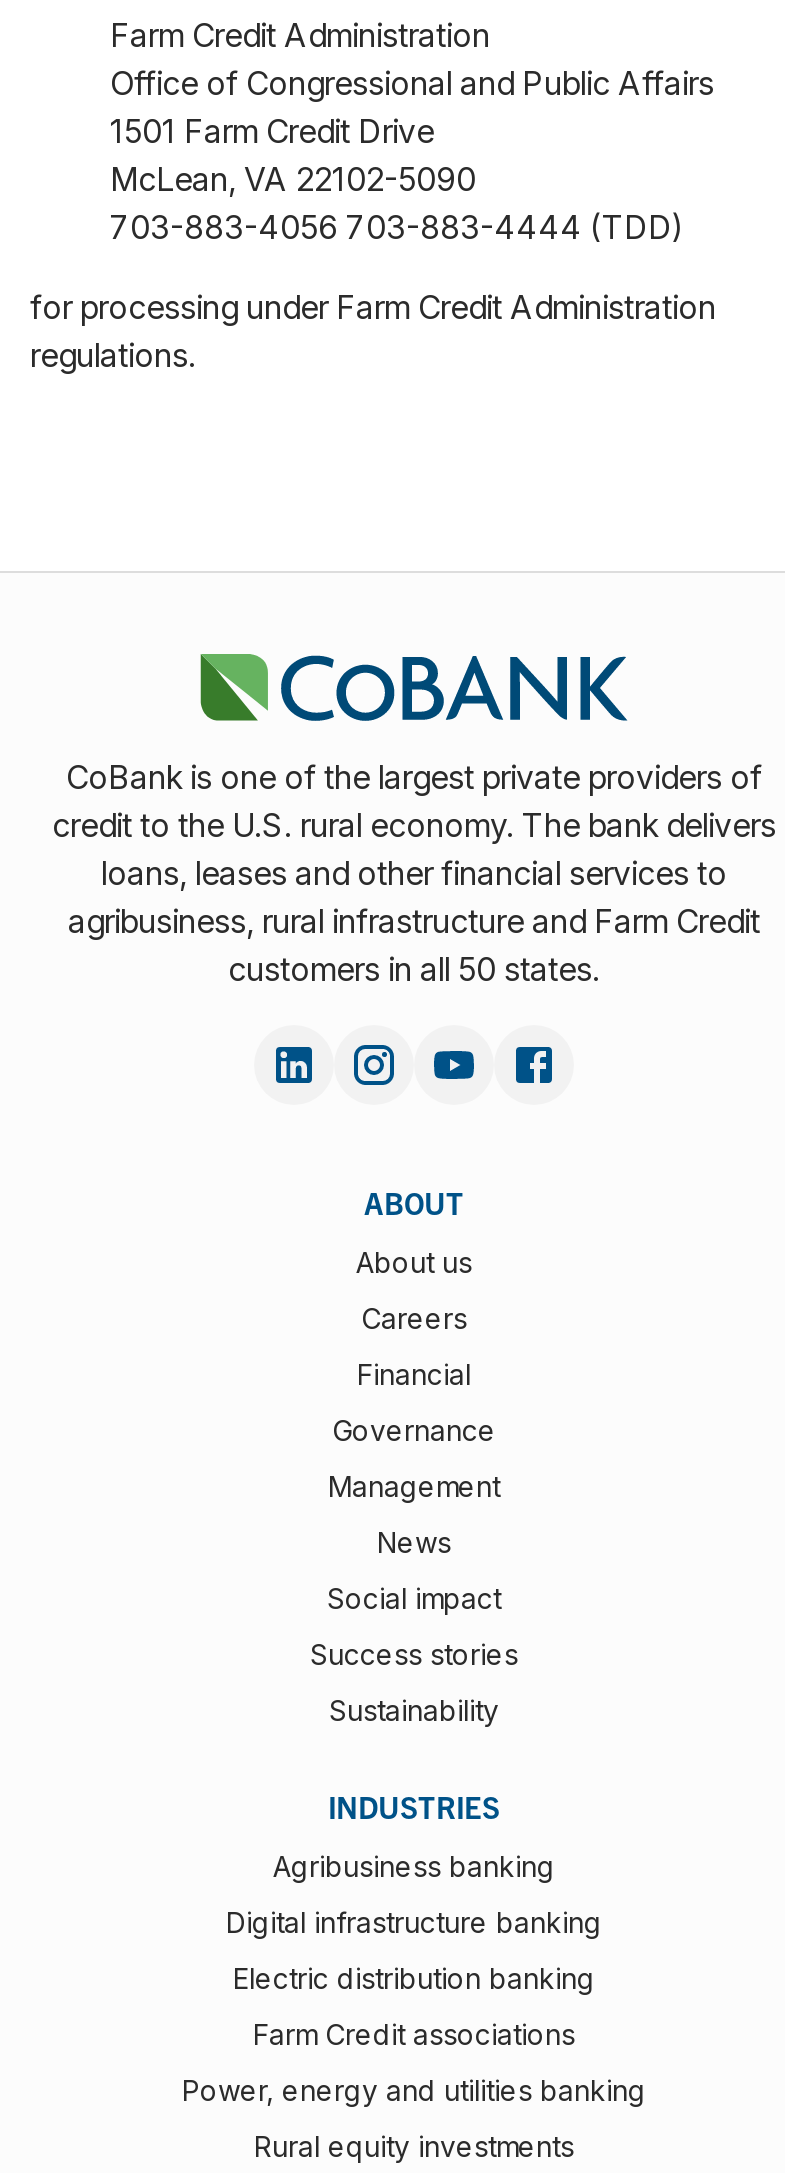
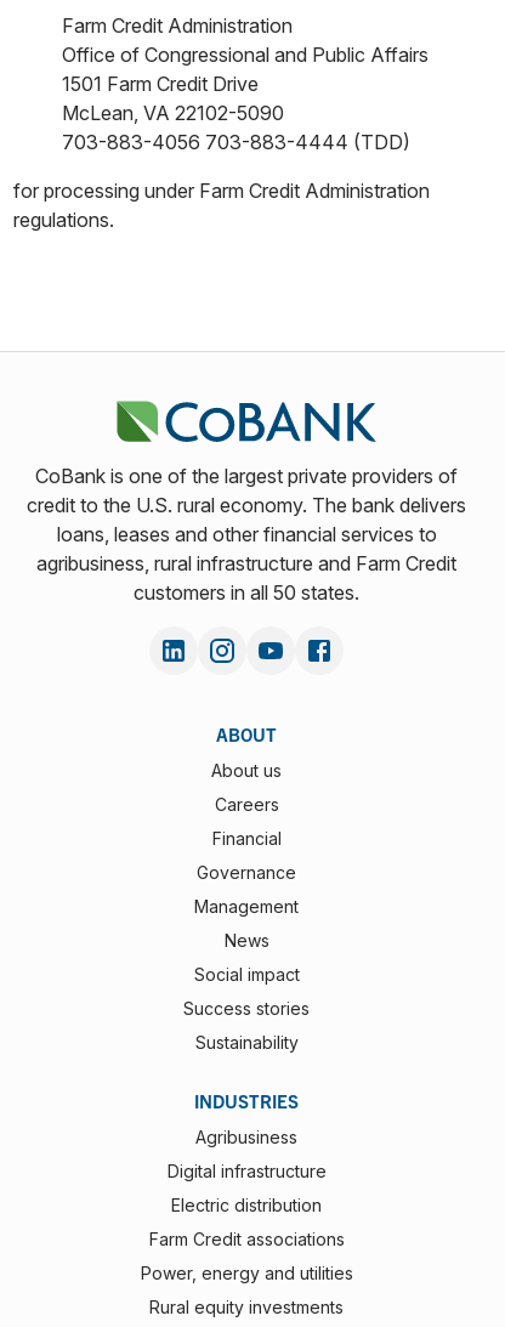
[273,1849,555,1883] Agribusiness banking -> [195,1127,297,1147] Agribusiness
[226,1905,602,1939] Digital infrastructure banking -> [167,1161,326,1181] Digital infrastructure
[233,1961,595,1995] Electric distribution banking -> [171,1195,322,1215] Electric distribution
[182,2073,646,2107] Power, energy and utilities banking -> [140,1263,353,1283] Power, energy and utilities

